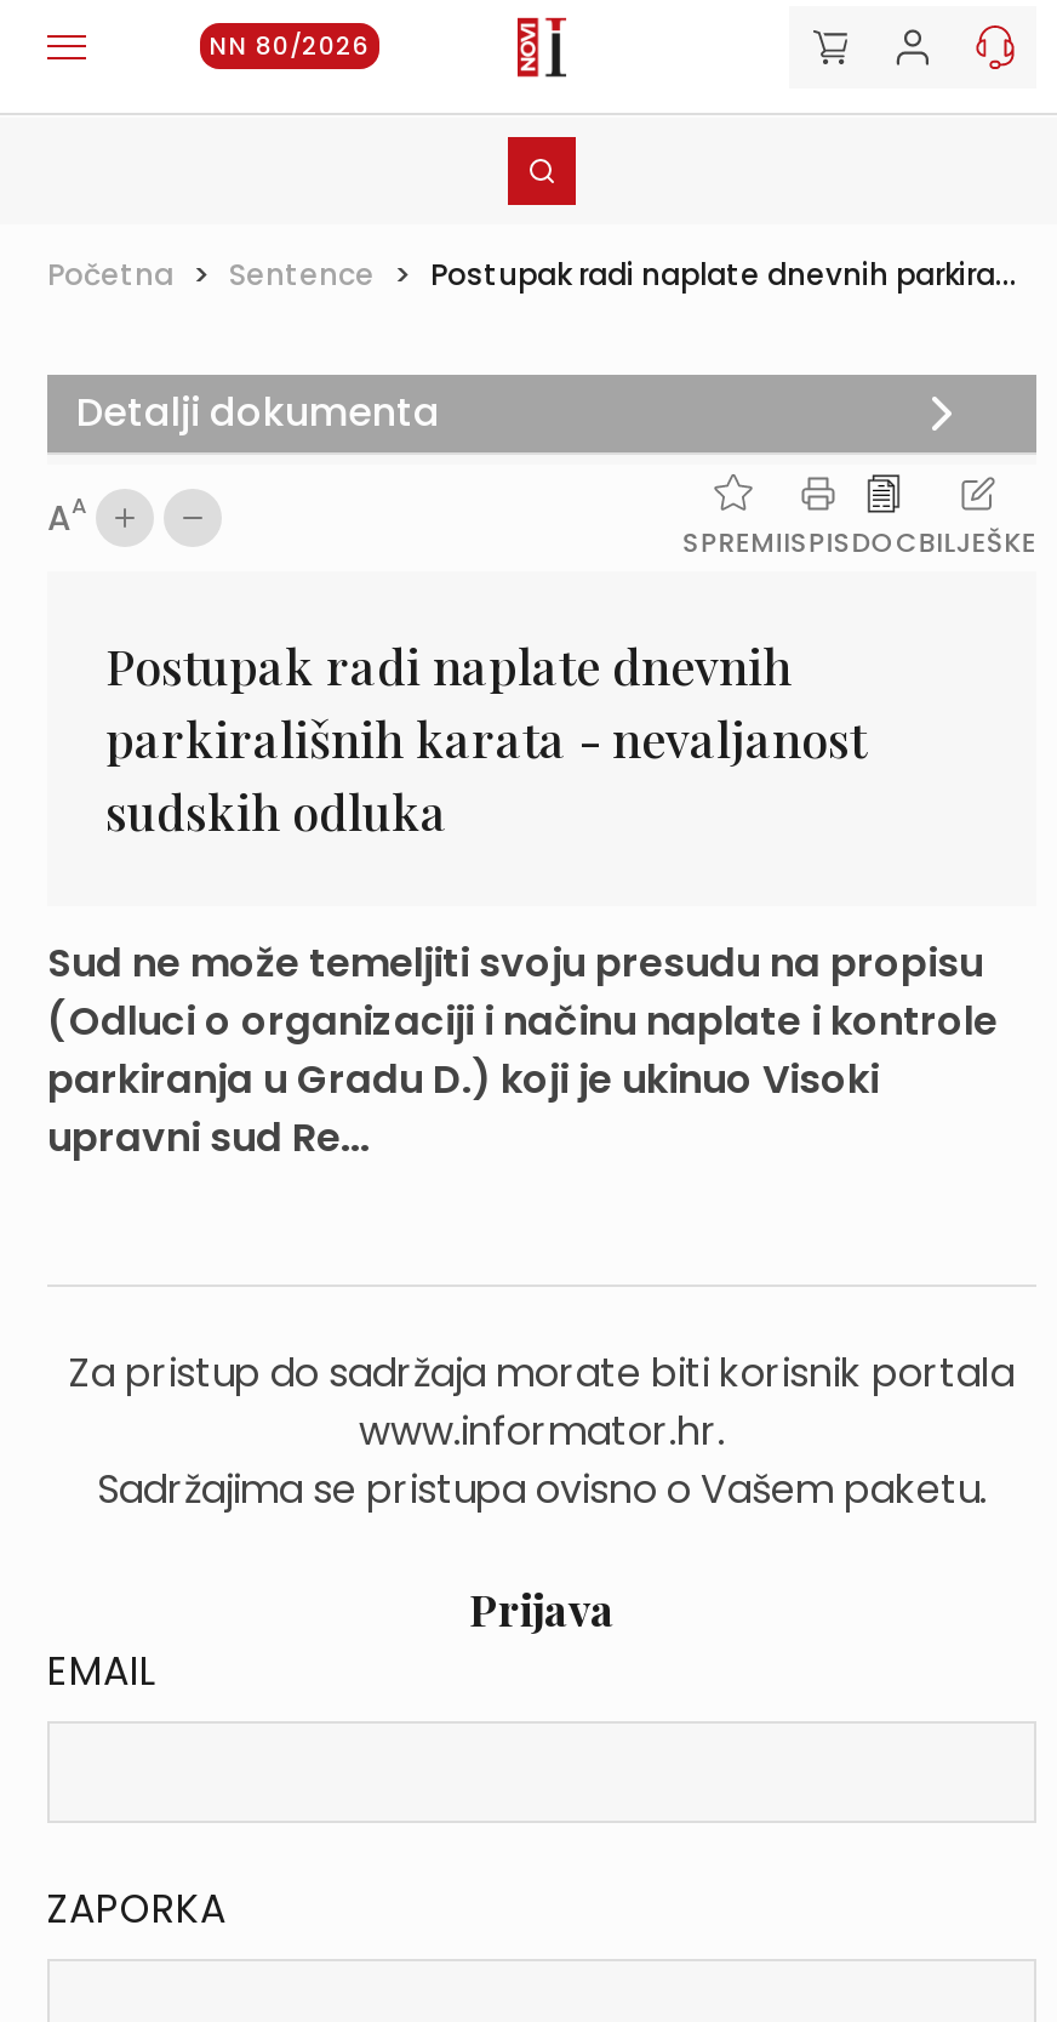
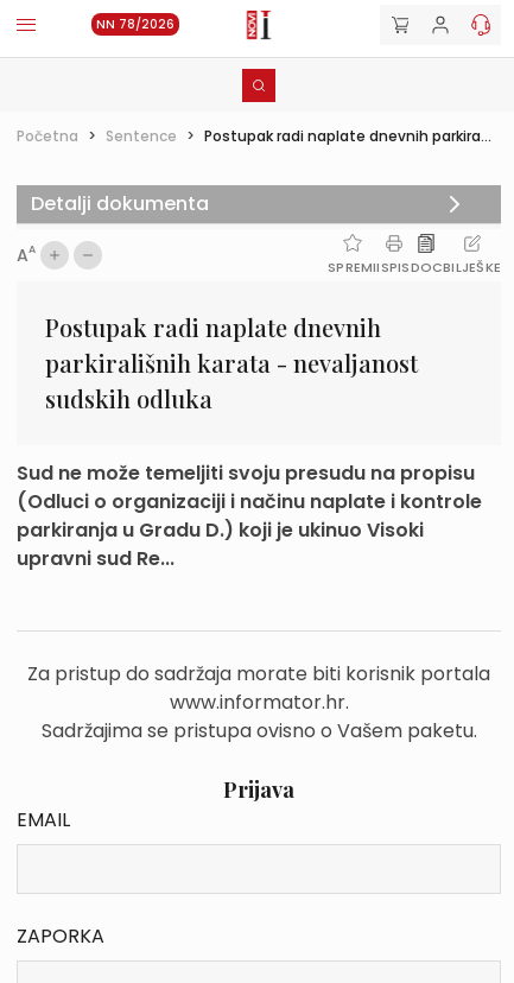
[210,28,370,64] NN 80/2026 -> [96,15,174,33] NN 78/2026

